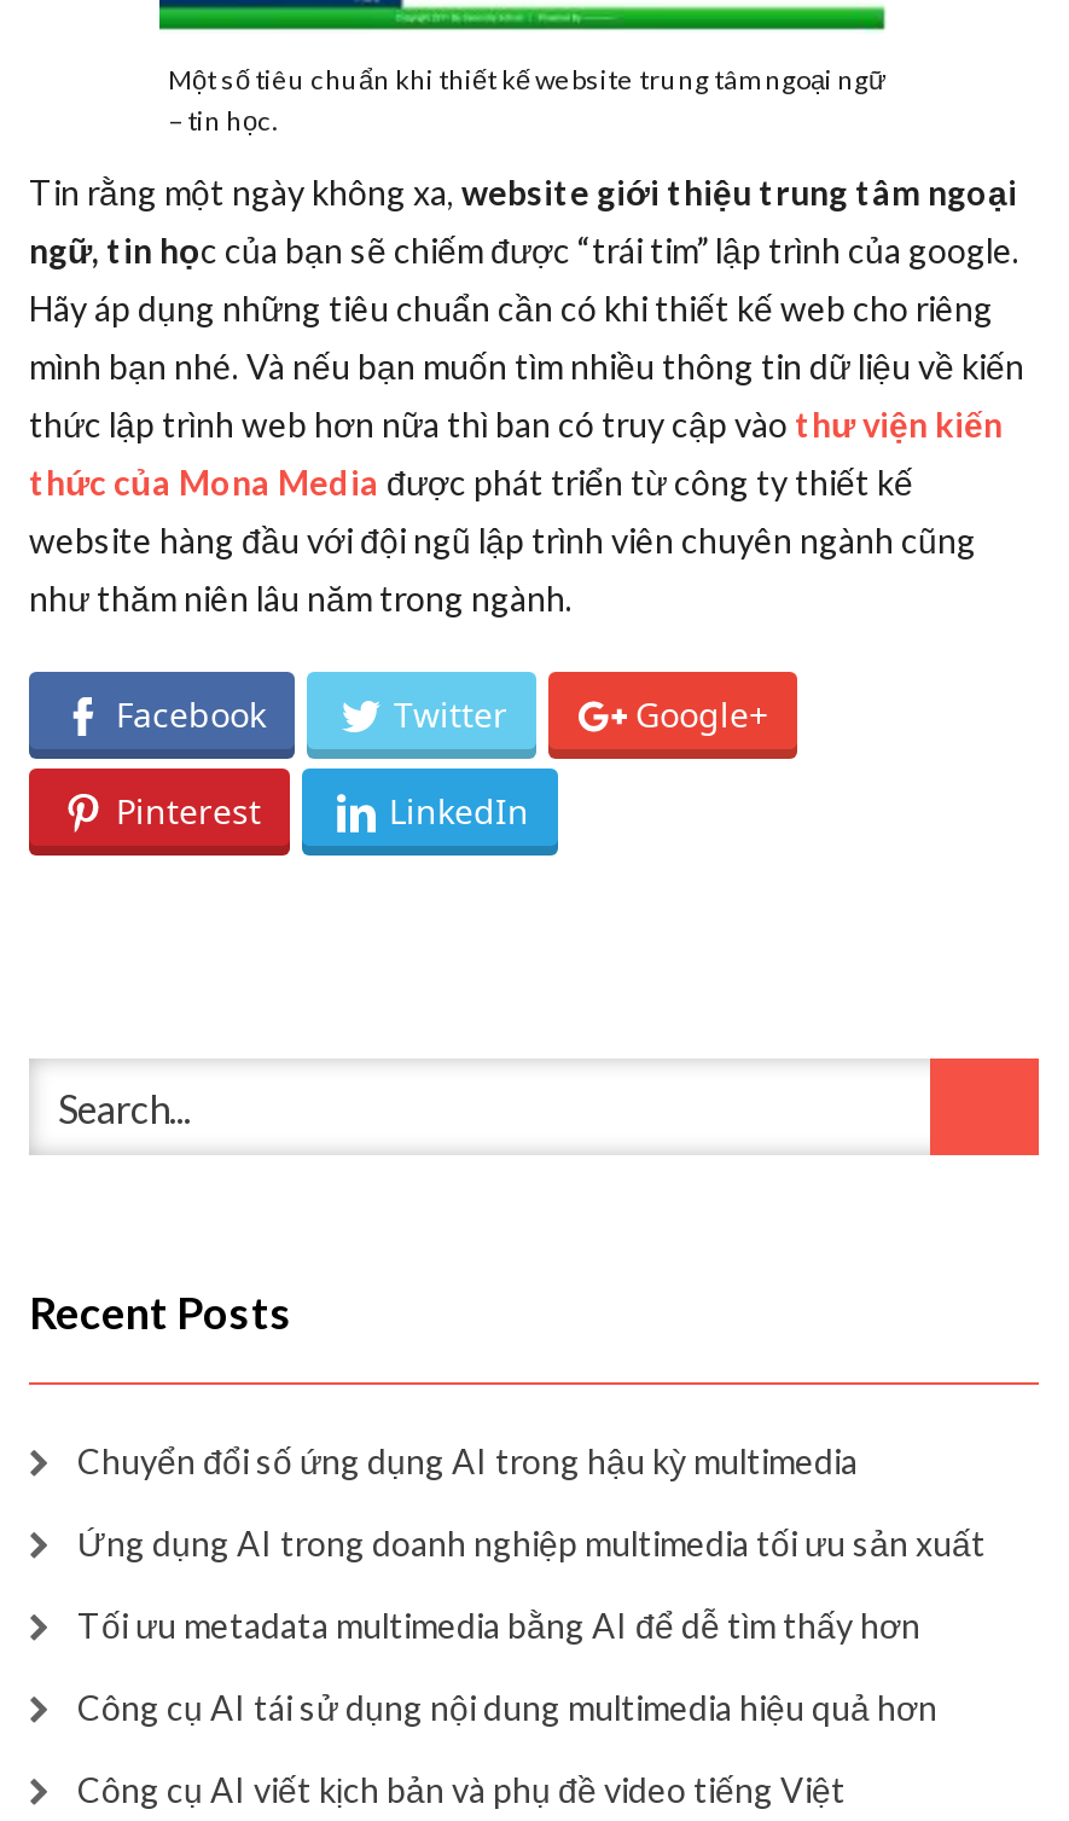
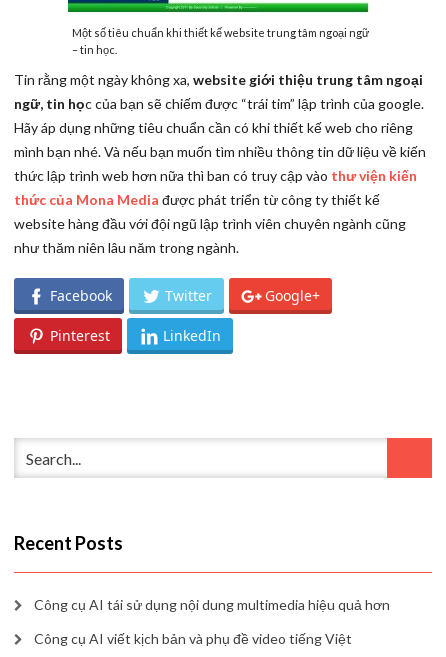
[77,1441,986,1647] Chuyển đổi số ứng dụng AI trong hậu kỳ multimedia | Ứng dụng AI trong doanh nghiệp multimedia tối ưu sản xuất | Tối ưu metadata multimedia bằng AI để dễ tìm thấy hơn -> none

